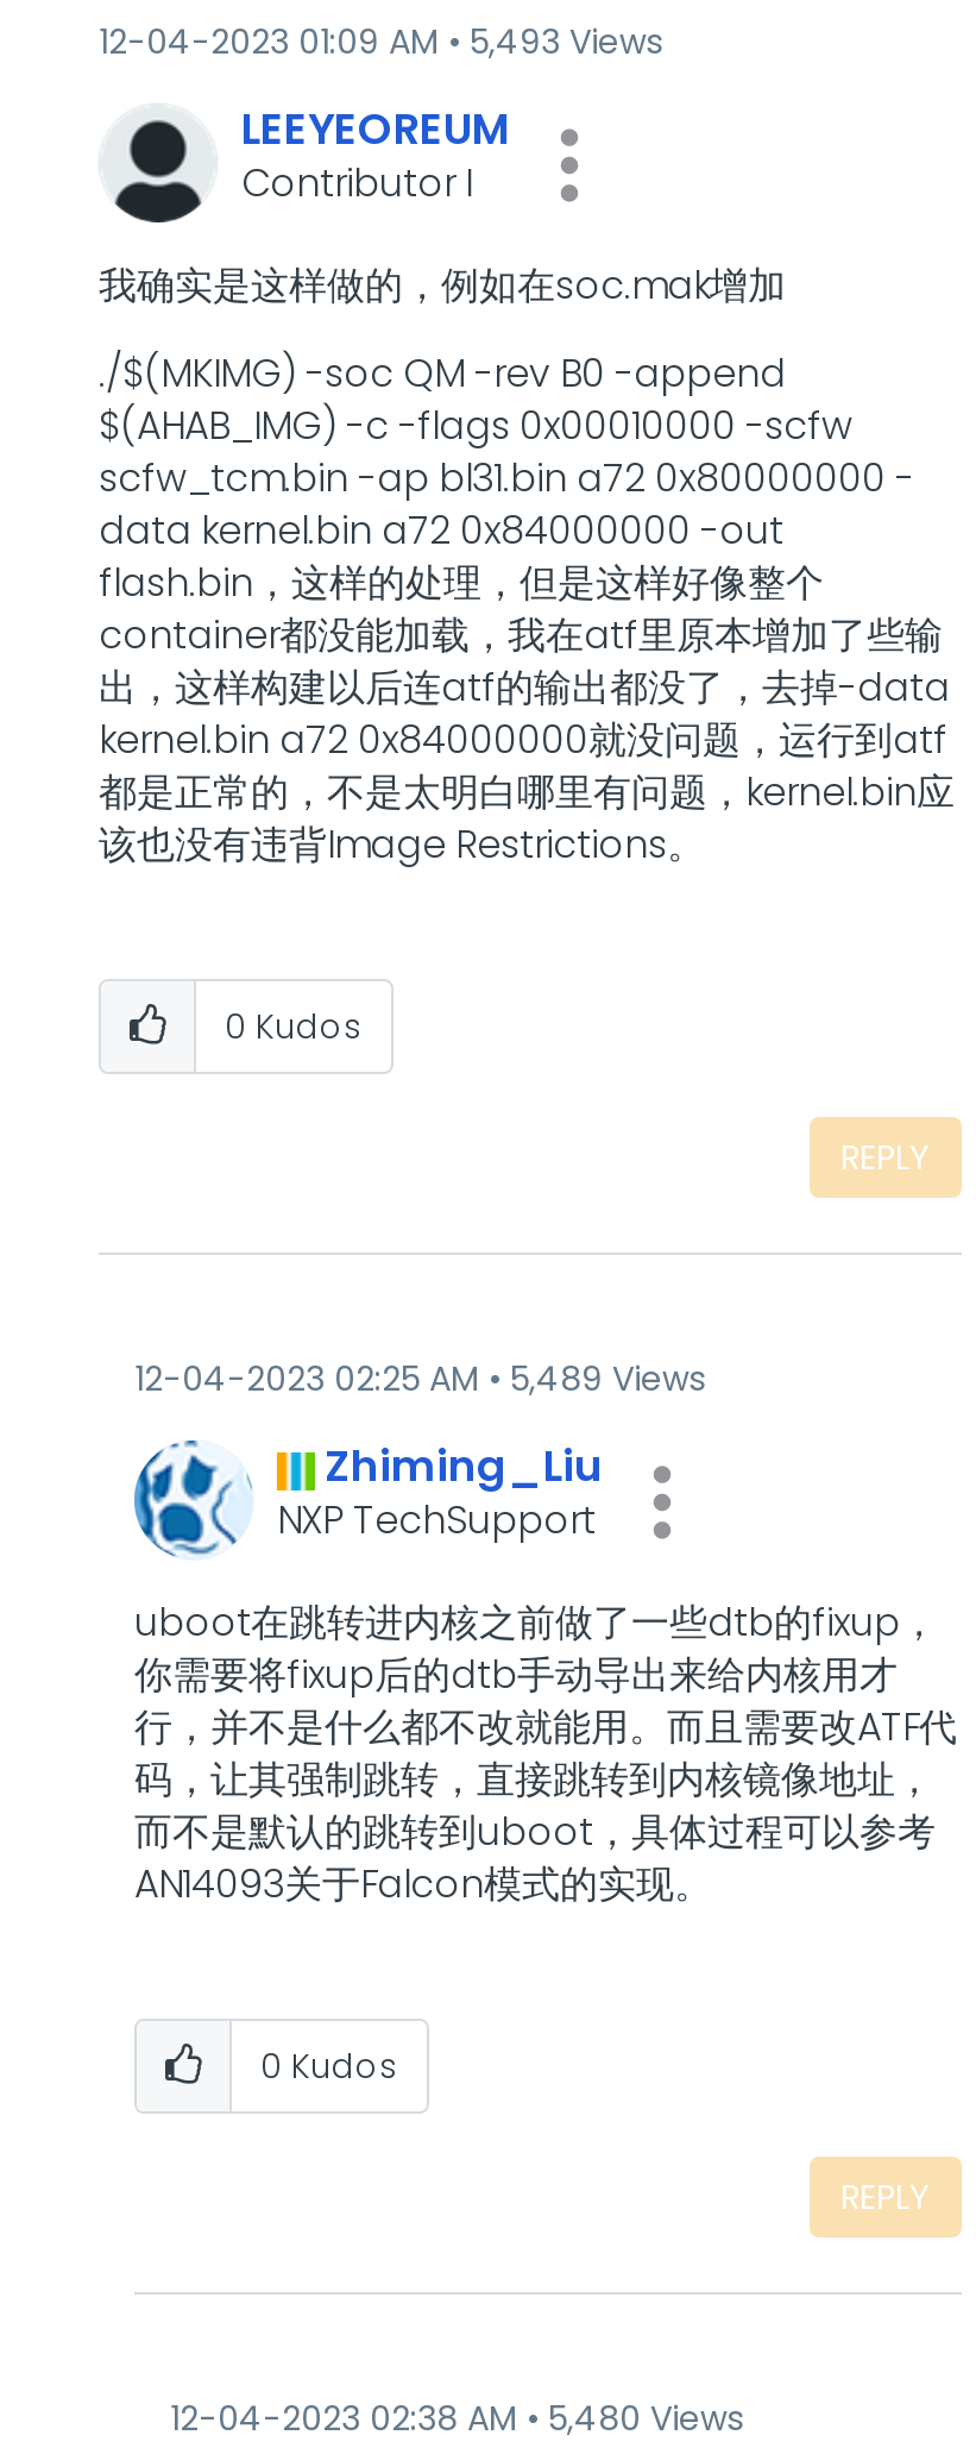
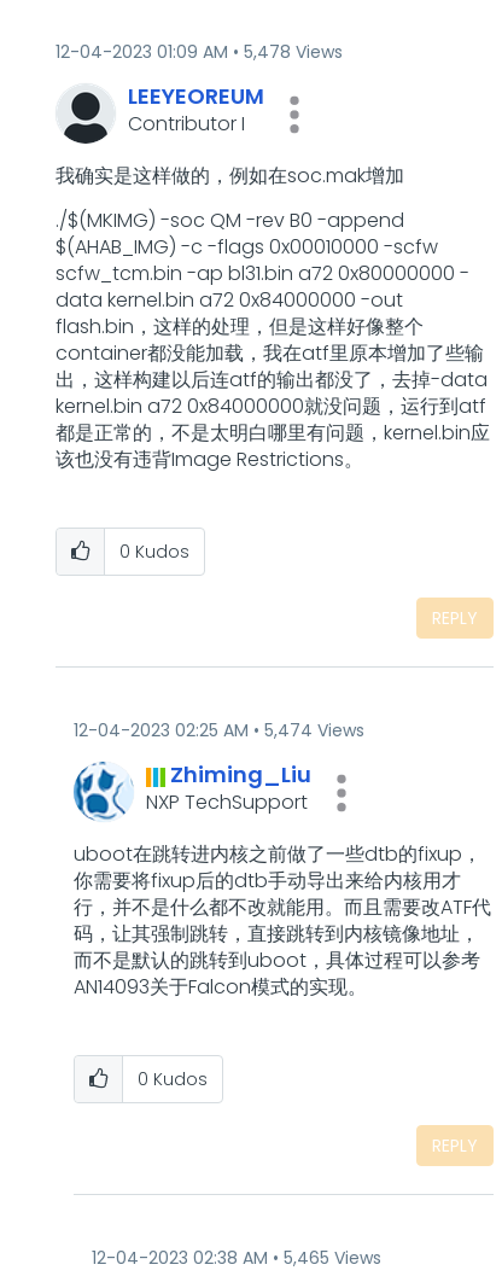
[99,19,662,66] 12-04-2023 01:09 AM 5,493 Views -> [56,40,343,64] 12-04-2023 01:09 AM 5,478 Views
[134,1356,705,1403] 12-04-2023 02:25 AM 5,489 Views -> [74,719,364,743] 12-04-2023 02:25 AM 5,474 Views
[170,2395,743,2443] 12-04-2023 02:38 AM 5,480 Views -> [92,1246,381,1270] 12-04-2023 02:38 AM 5,465 Views

